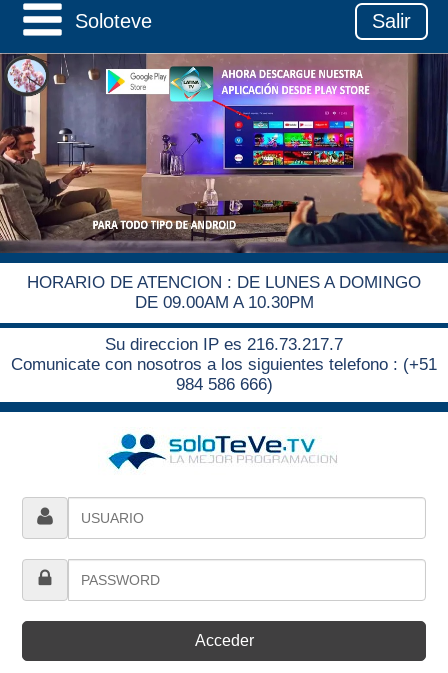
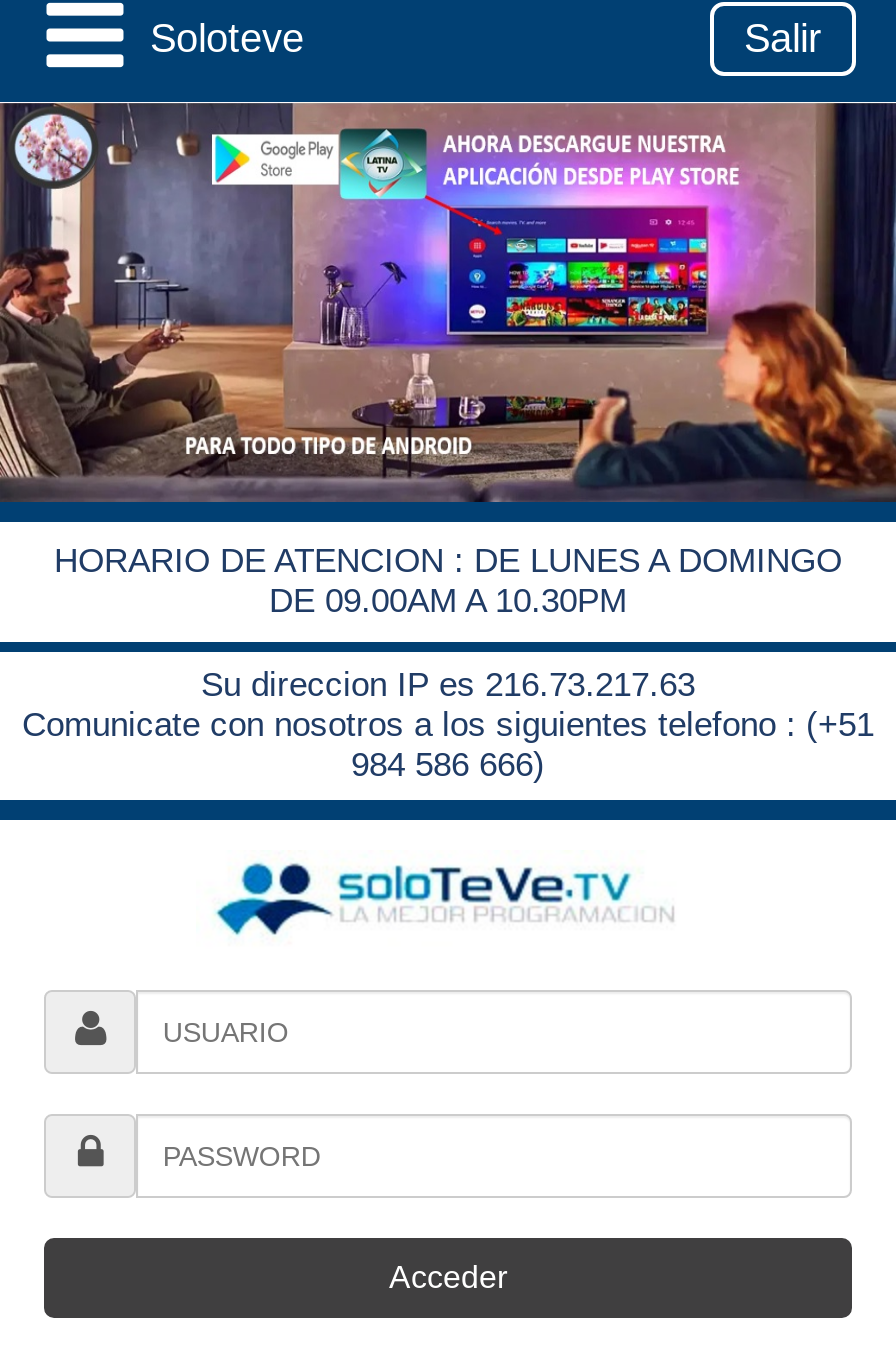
[105,335,343,354] Su direccion IP es 216.73.217.7 -> [201,666,695,704] Su direccion IP es 216.73.217.63

